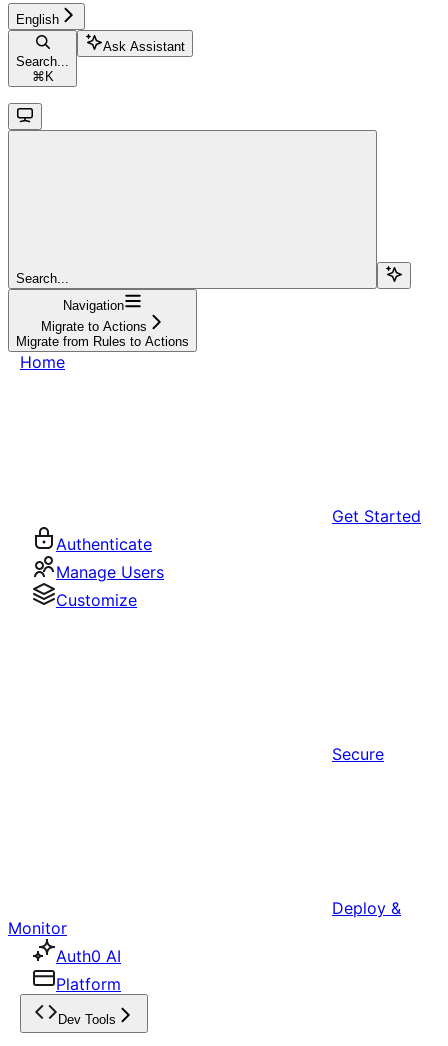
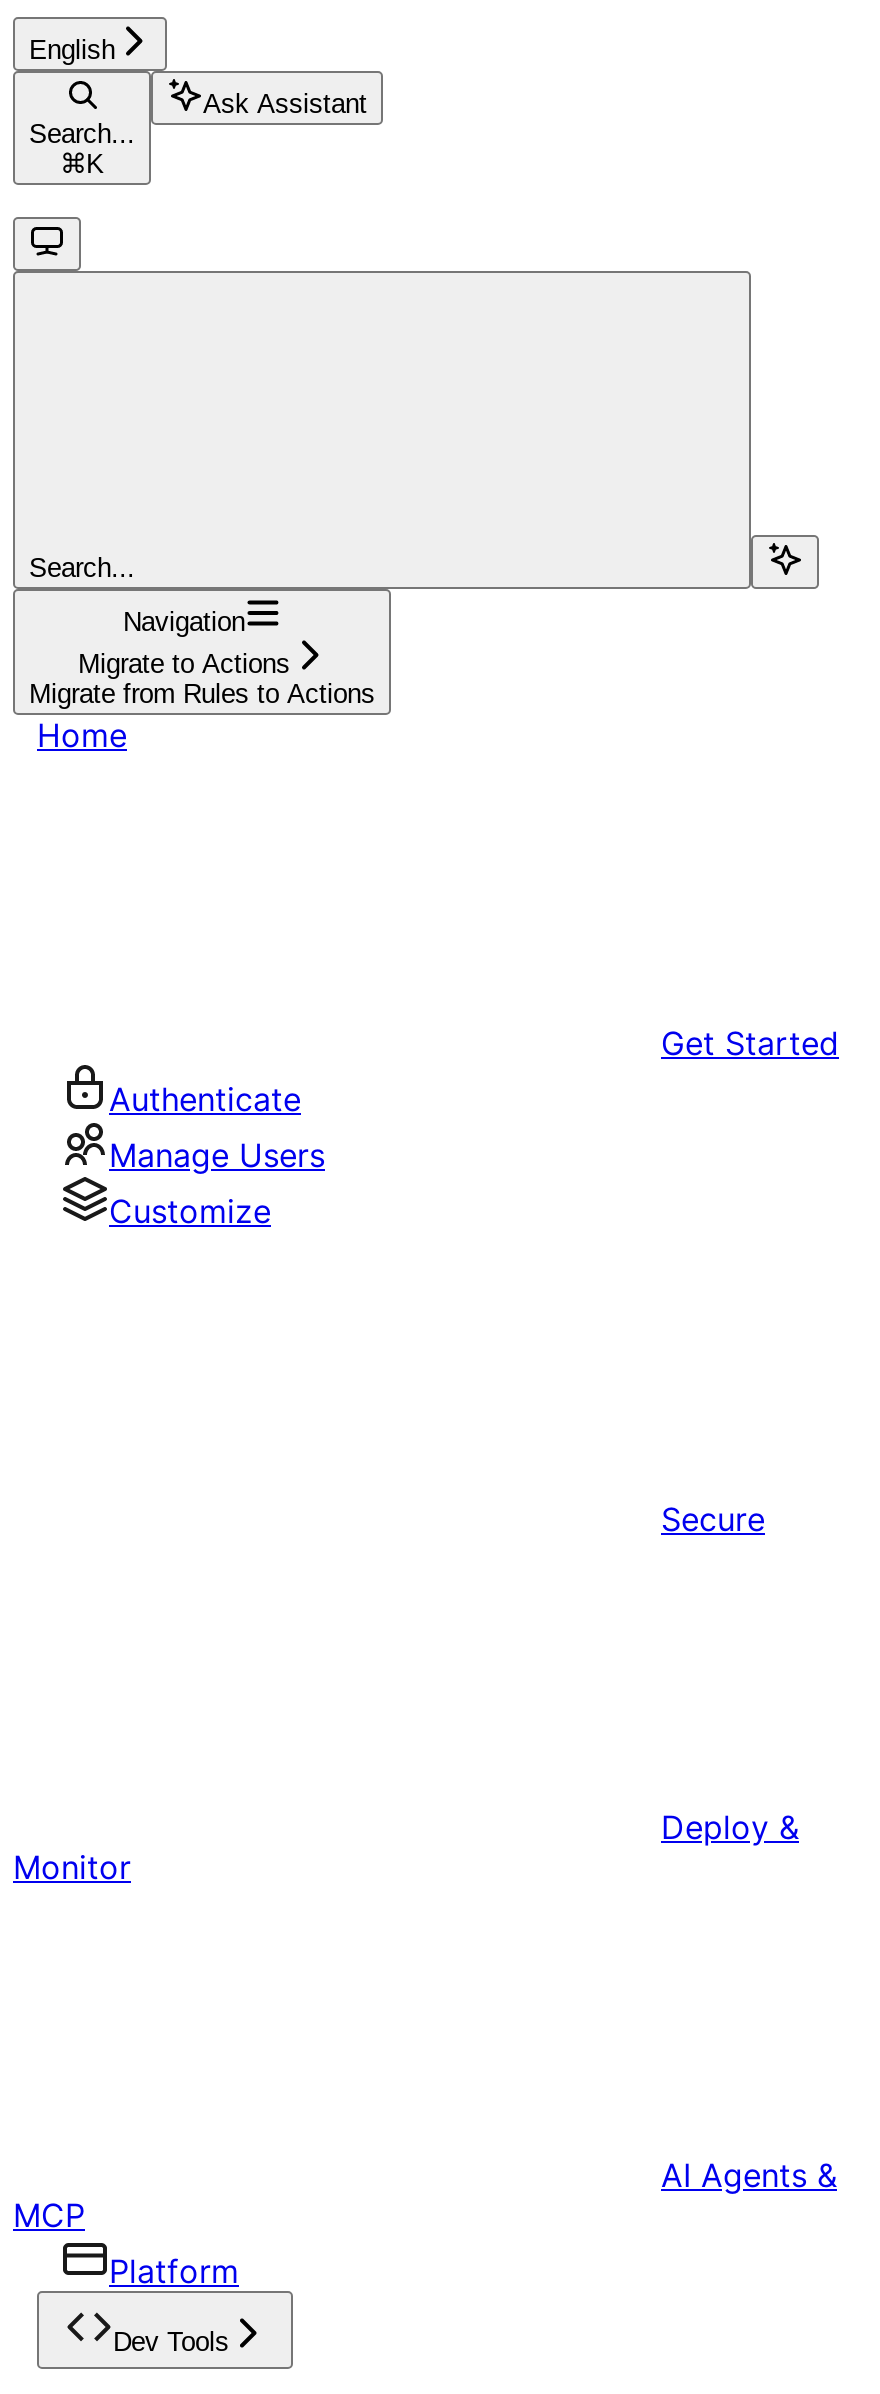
[56,946,121,966] Auth0 AI -> [13,2155,837,2235] AI Agents & | MCP

